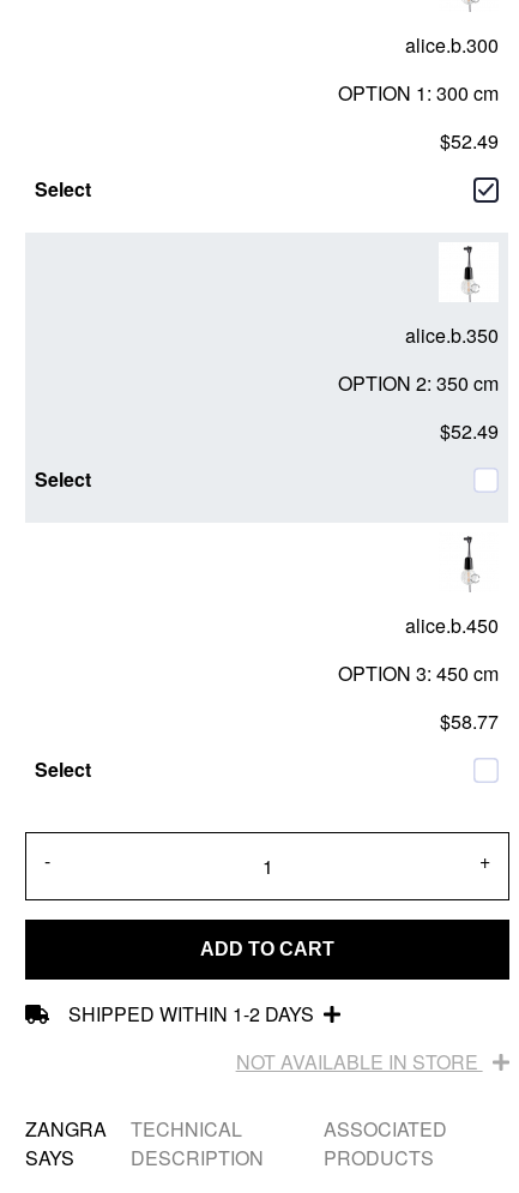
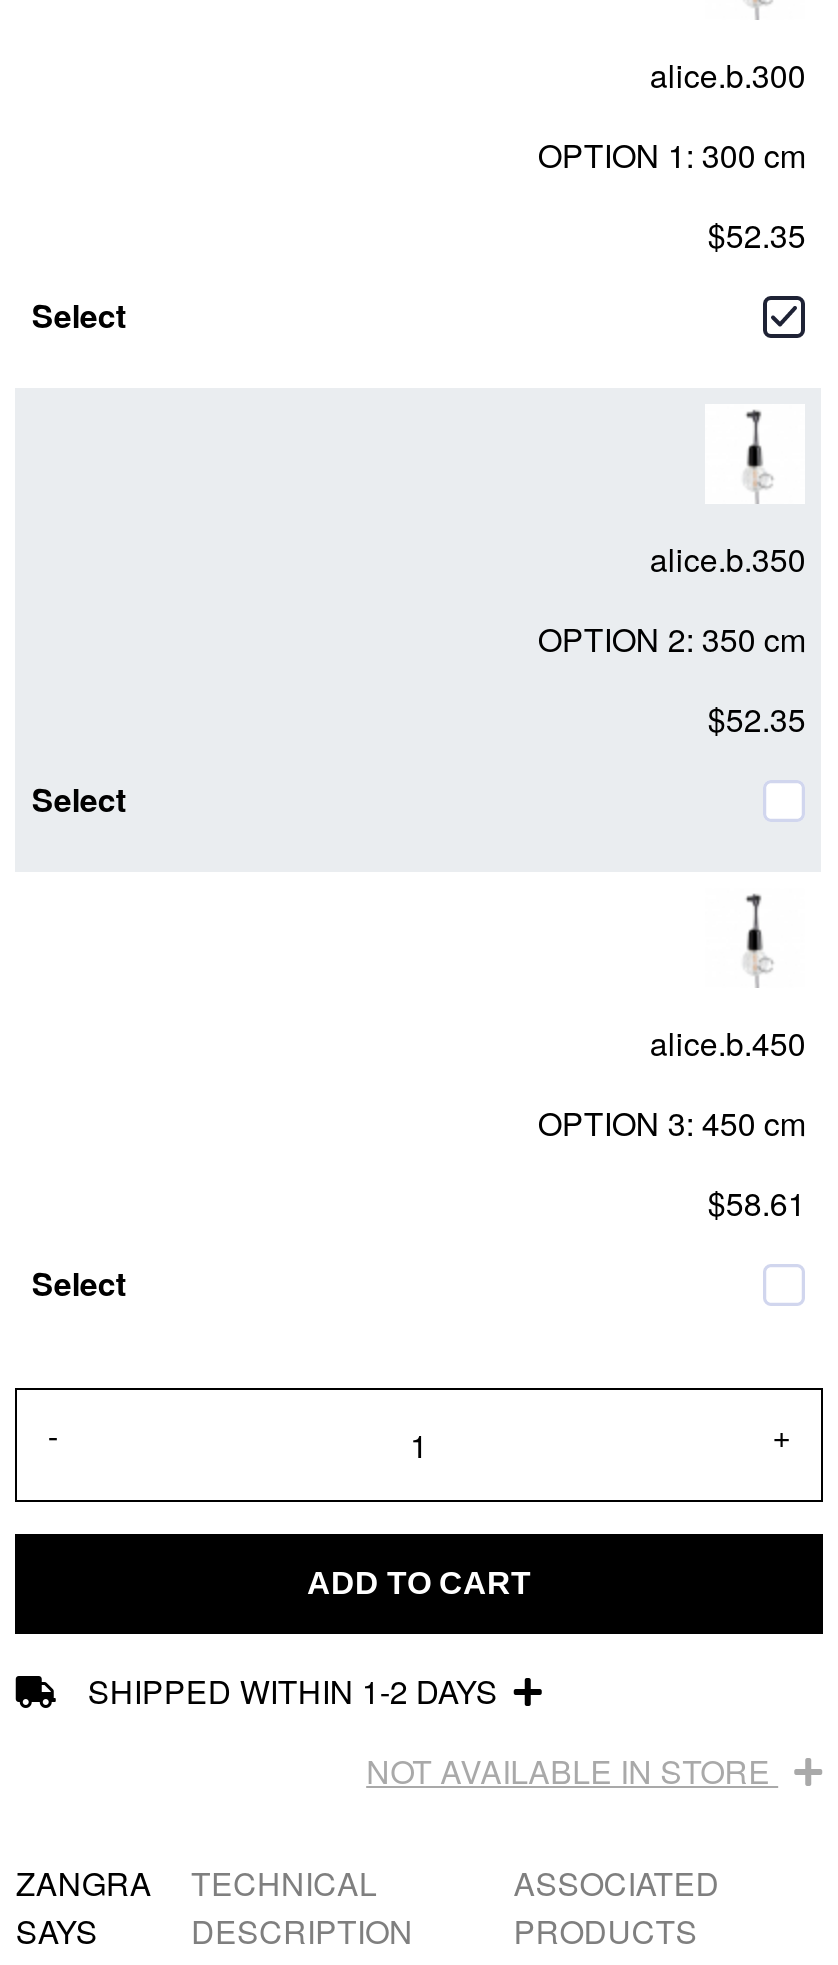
[440,127,499,155] $52.49 -> [708,212,806,258] $52.35
[440,417,499,445] $52.49 -> [708,696,806,742] $52.35
[440,708,499,735] $58.77 -> [708,1180,806,1226] $58.61

